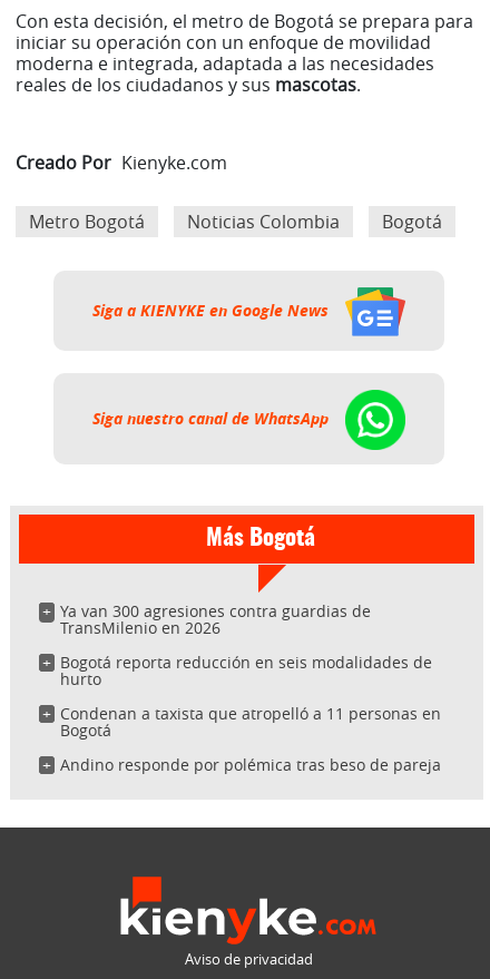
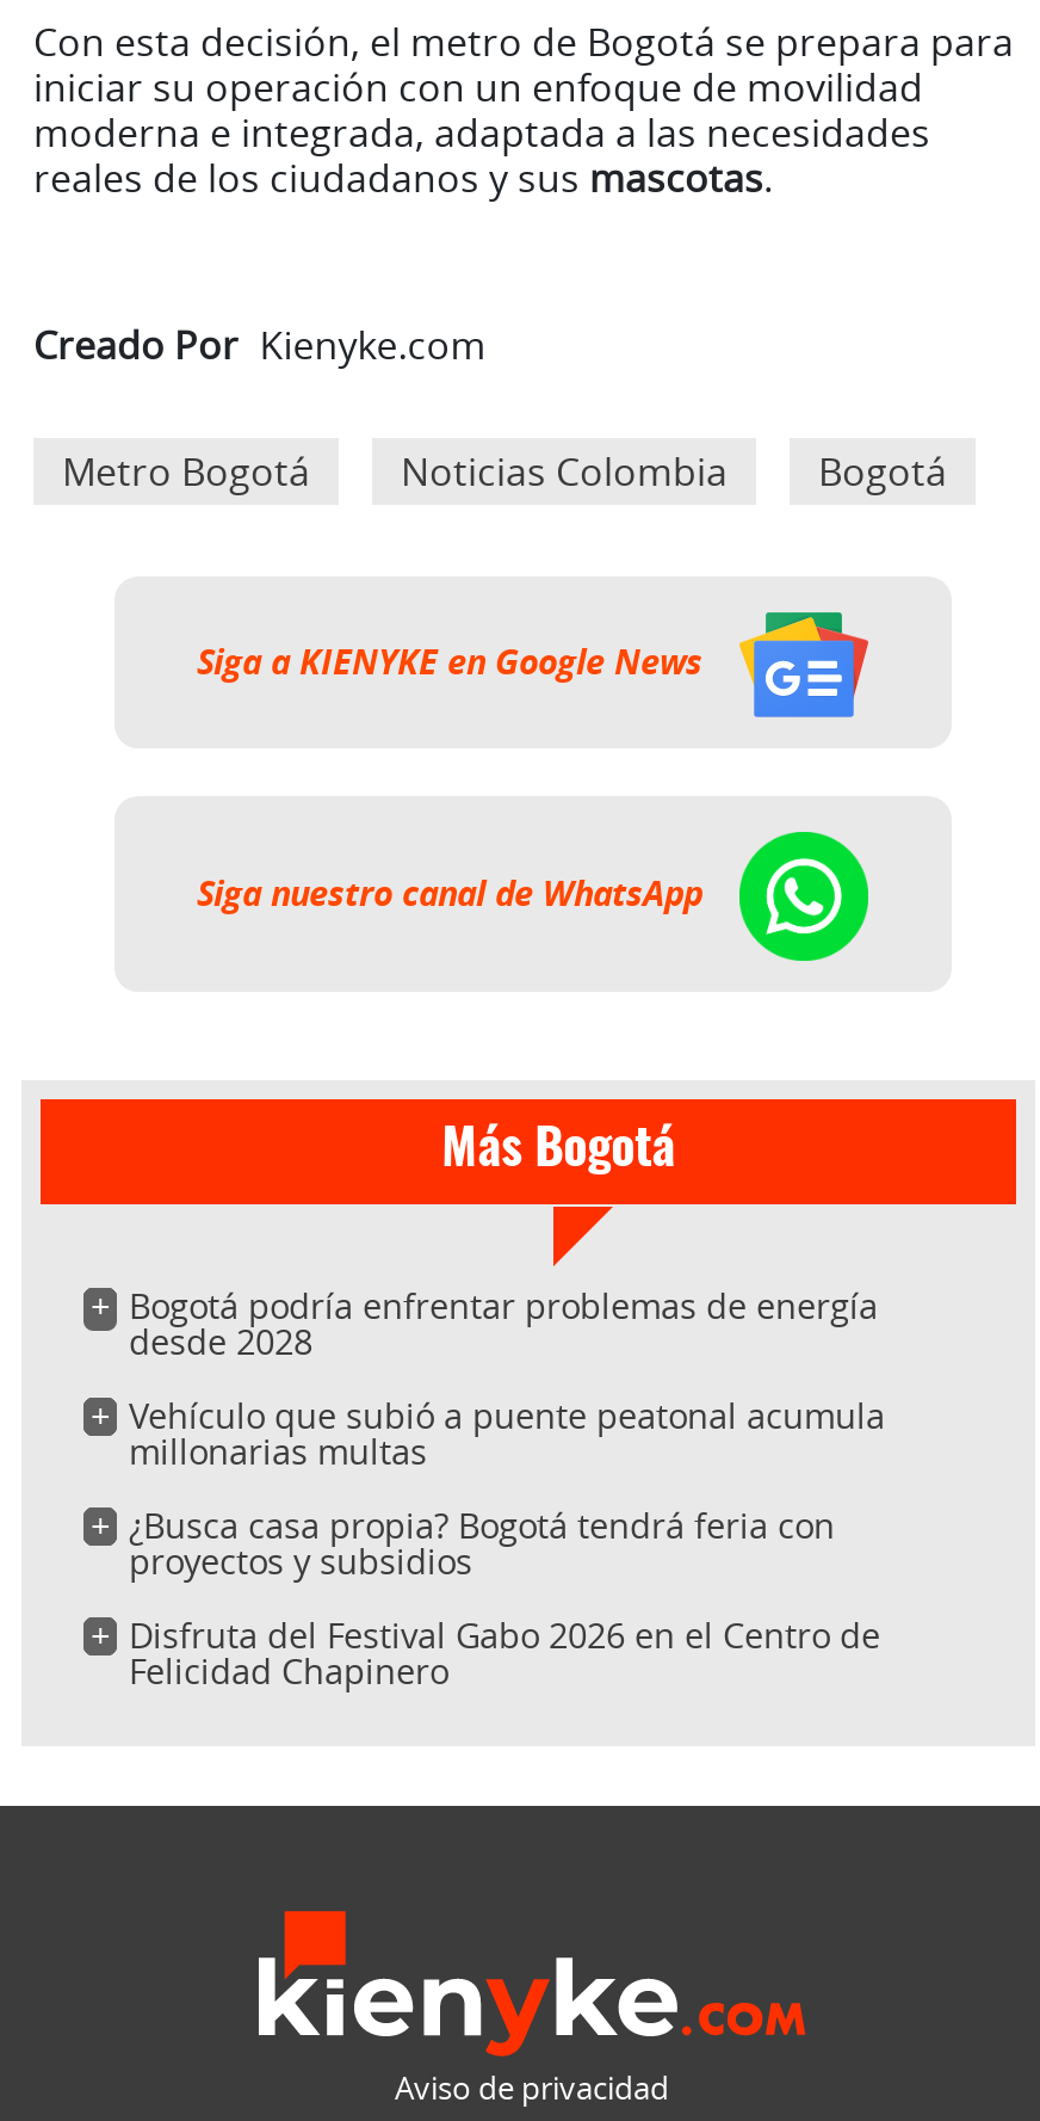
[60,600,371,638] Ya van 300 agresiones contra guardias de | TransMilenio en 2026 -> [129,1283,878,1364] Bogotá podría enfrentar problemas de energía | desde 2028
[60,651,432,689] Bogotá reporta reducción en seis modalidades de | hurto -> [129,1393,885,1474] Vehículo que subió a puente peatonal acumula | millonarias multas
[60,703,441,741] Condenan a taxista que atropelló a 11 personas en | Bogotá -> [129,1502,835,1584] ¿Busca casa propia? Bogotá tendrá feria con | proyectos y subsidios
[60,754,441,775] Andino responde por polémica tras beso de pareja -> [129,1612,880,1693] Disfruta del Festival Gabo 2026 en el Centro de | Felicidad Chapinero

